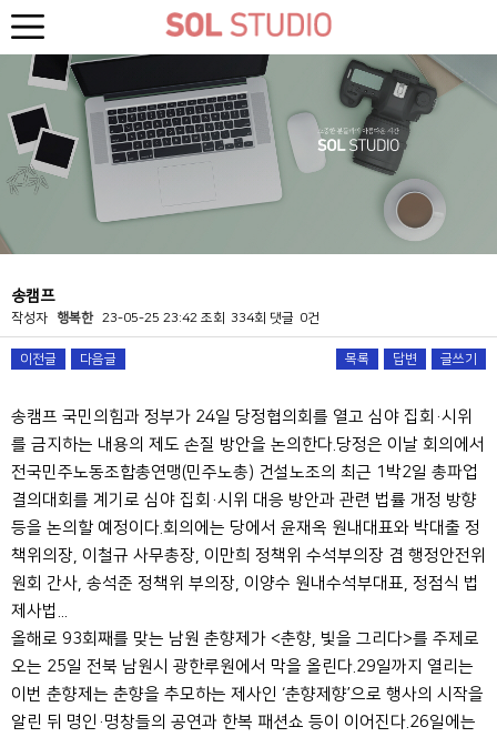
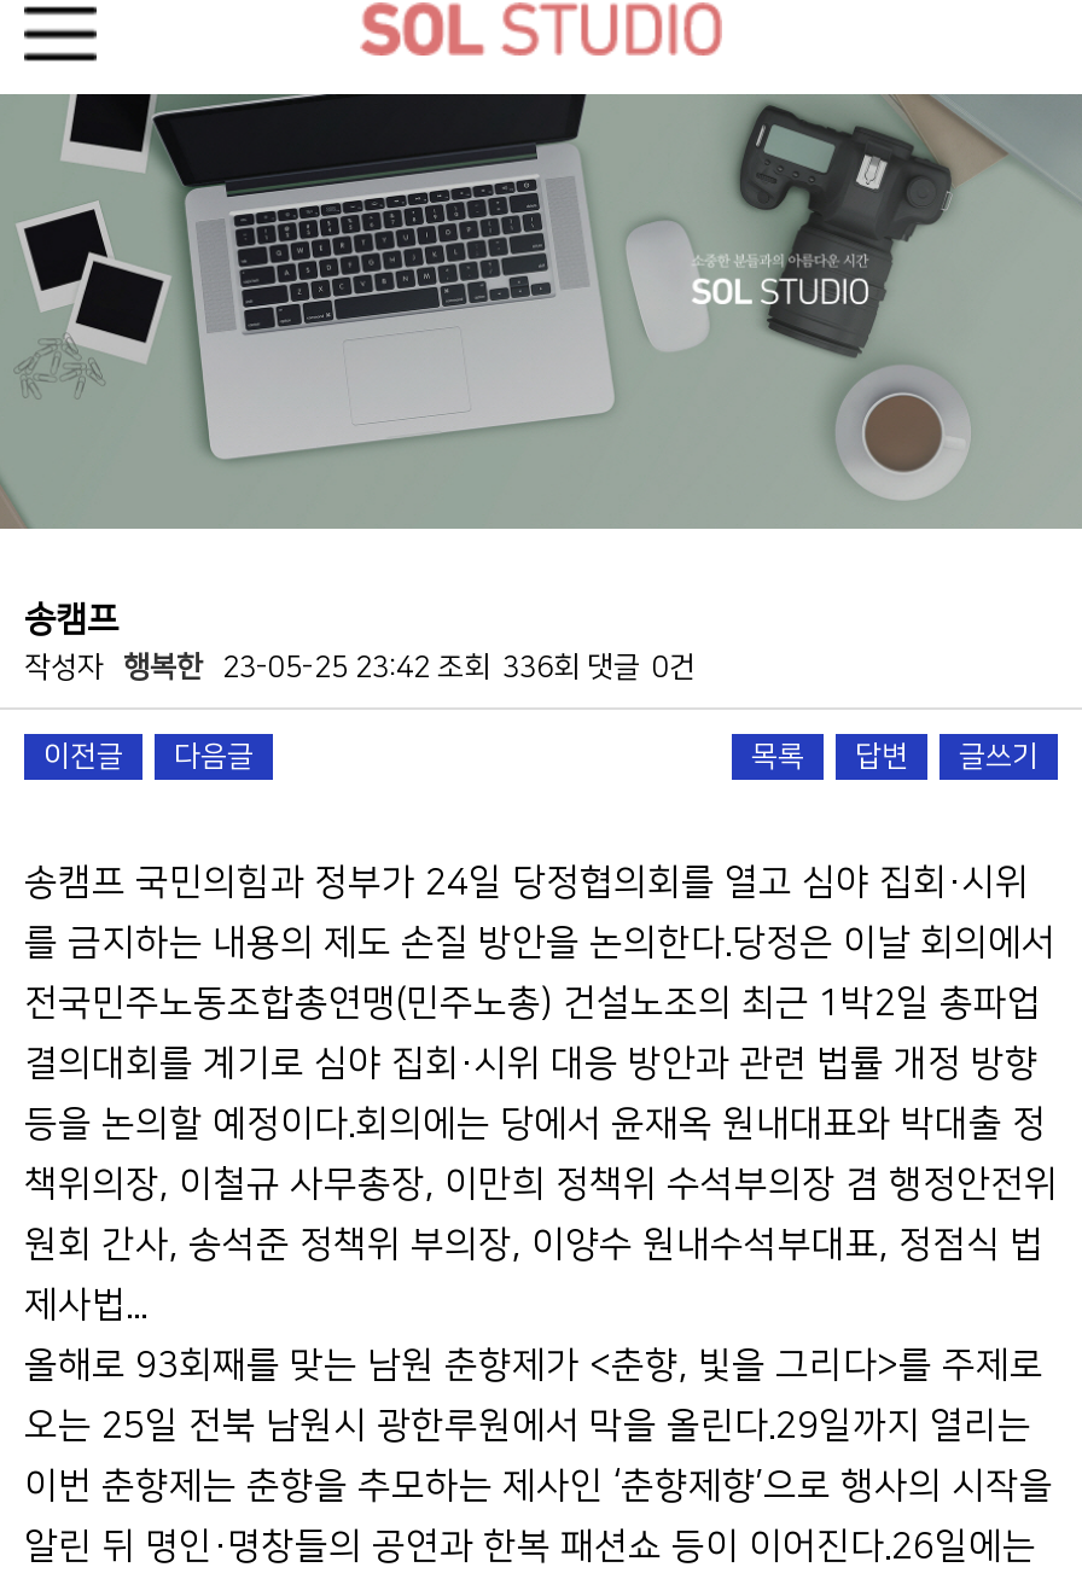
[102,311,319,325] 23-05-25 23:42 조회 334회 댓글 0건 -> [222,652,696,683] 23-05-25 23:42 조회 336회 댓글 0건

